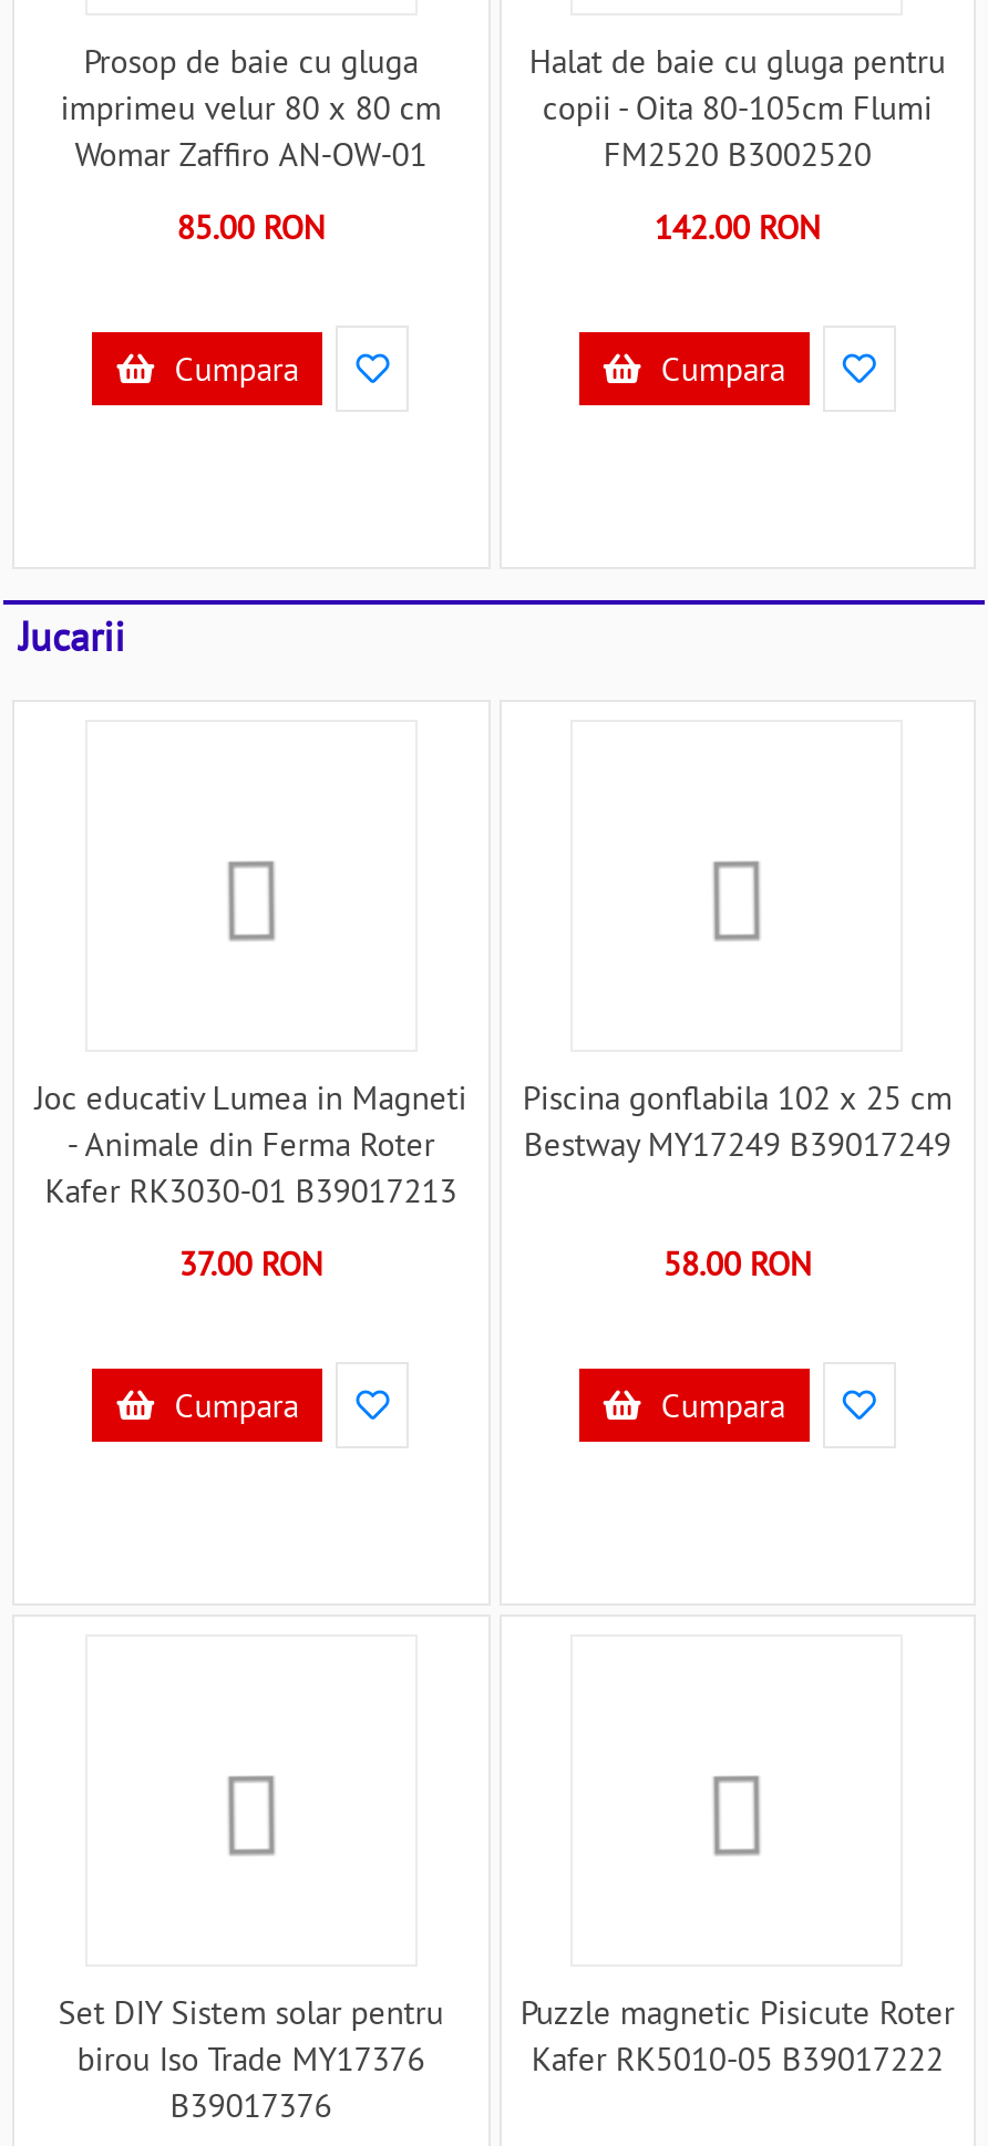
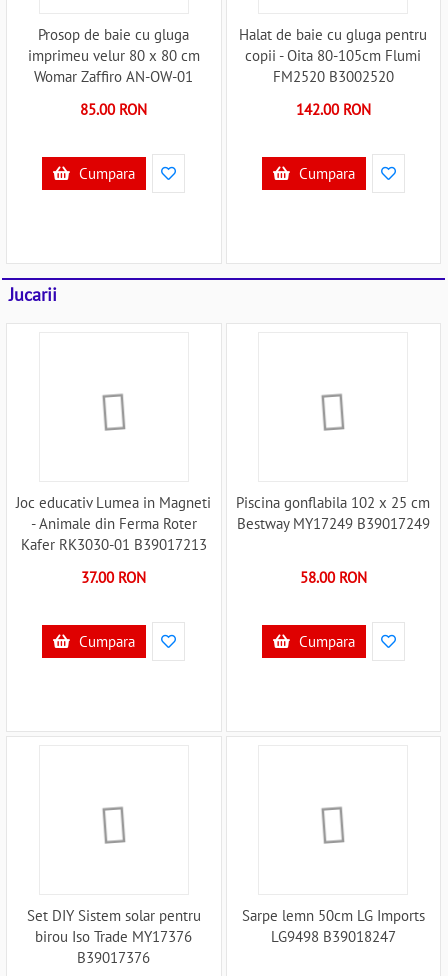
[520,1991,954,2080] Puzzle magnetic Pisicute Roter | Kafer RK5010-05 B39017222 -> [242,906,425,946] Sarpe lemn 50cm LG Imports | LG9498 B39018247

